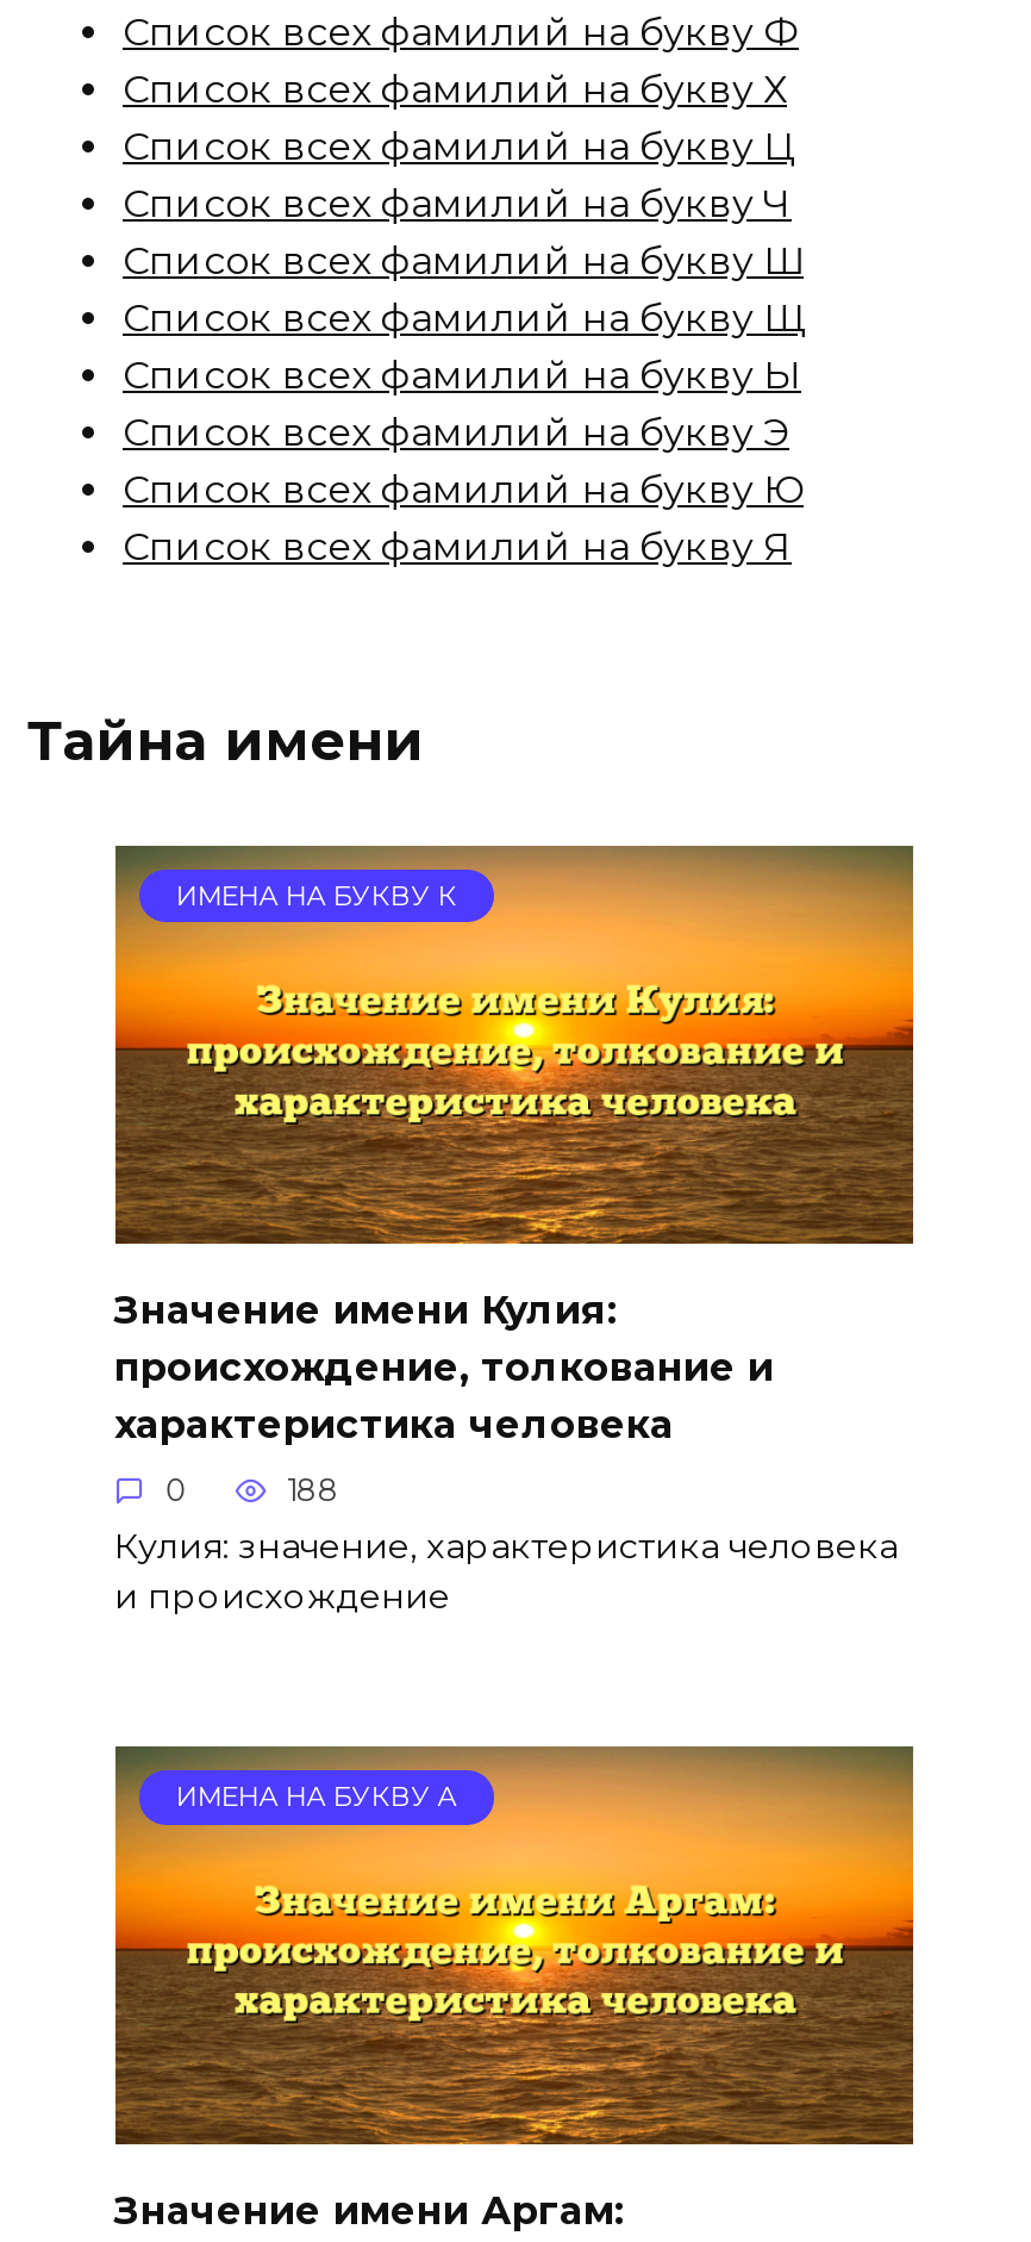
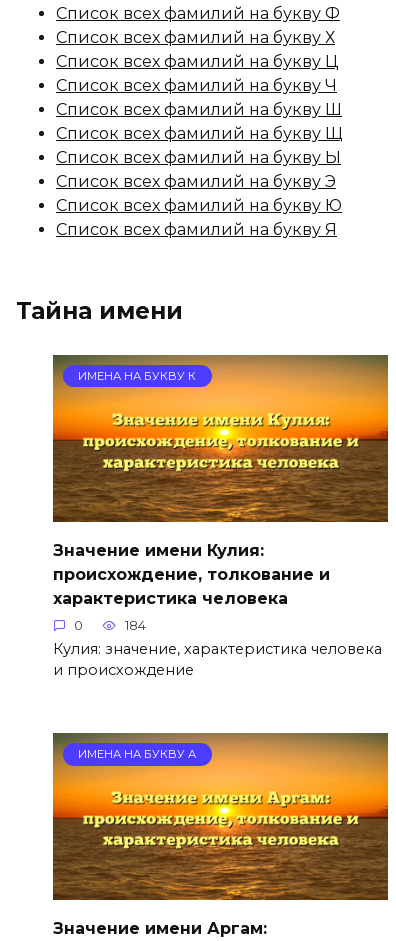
[287,1474,339,1509] 188 -> [125,618,146,633] 184

